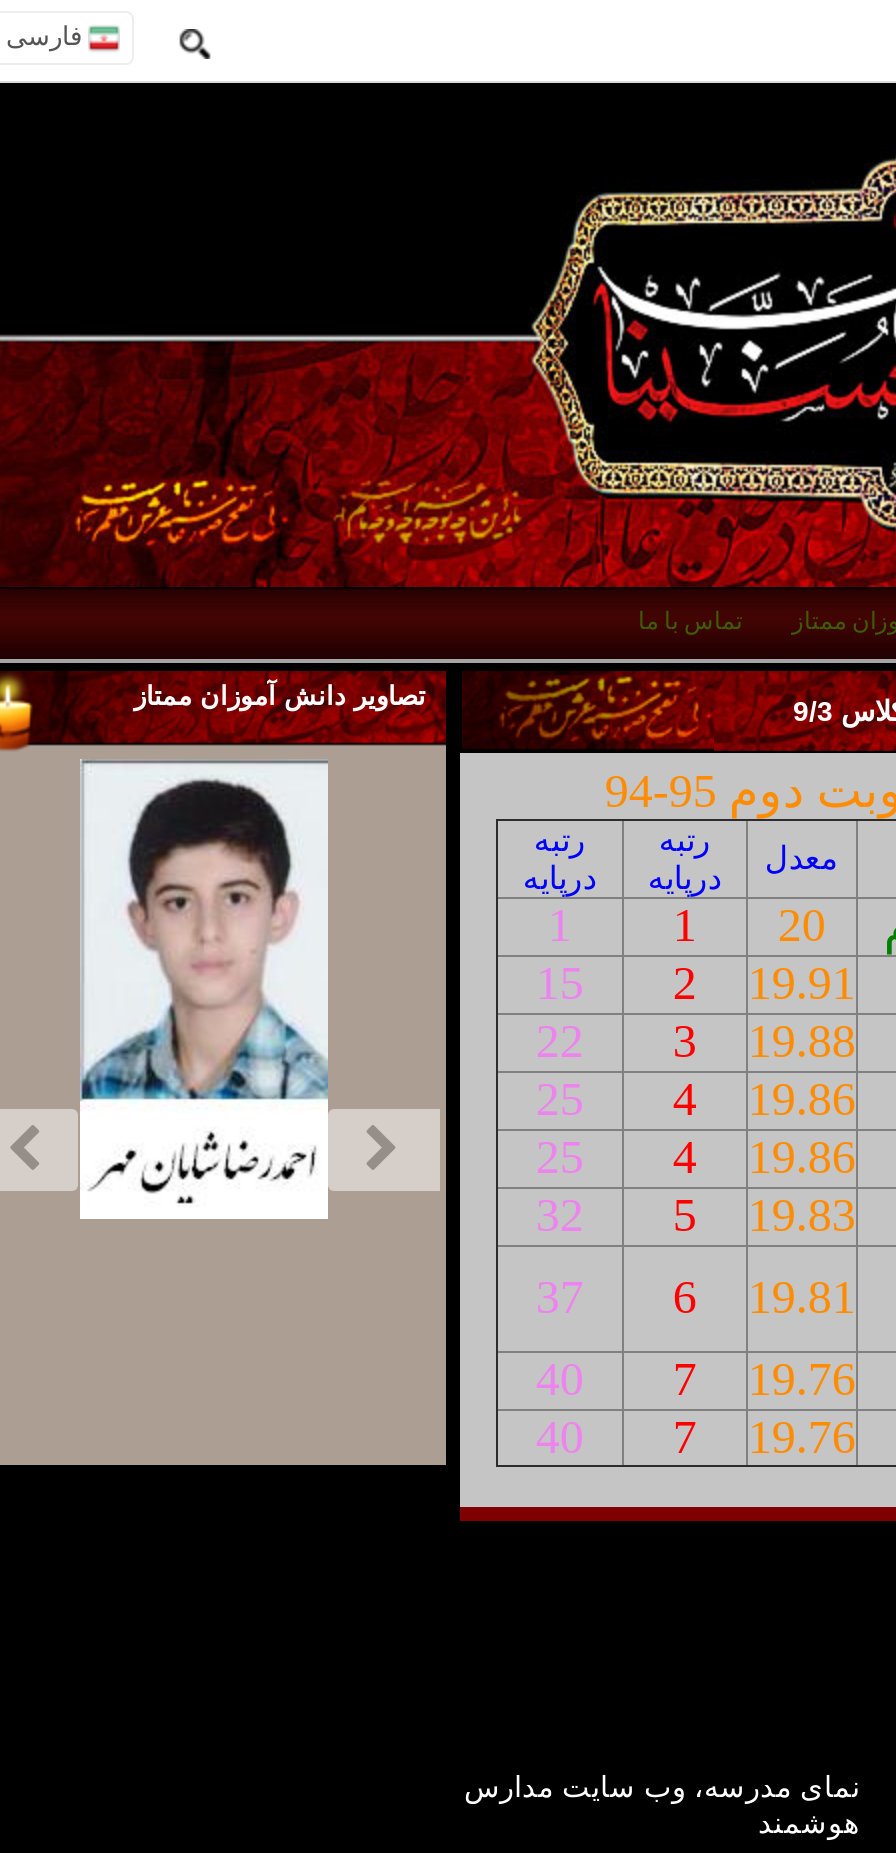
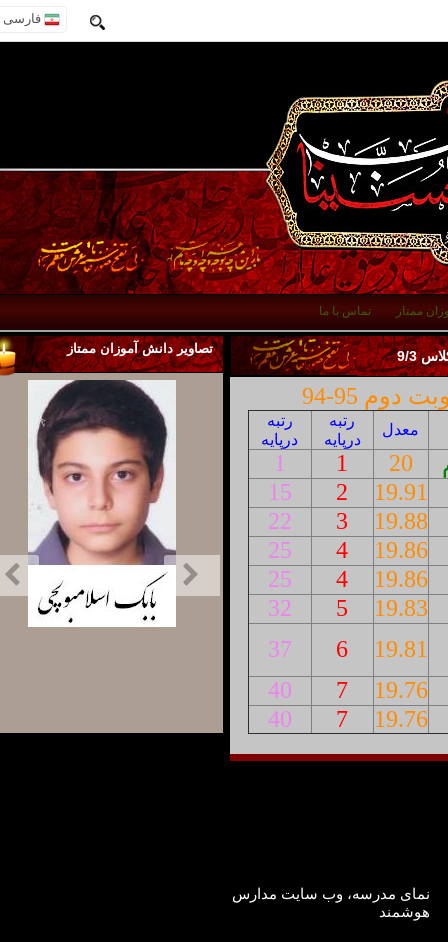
[56,759,352,1253] [image] -> [27,379,177,628] [image]

